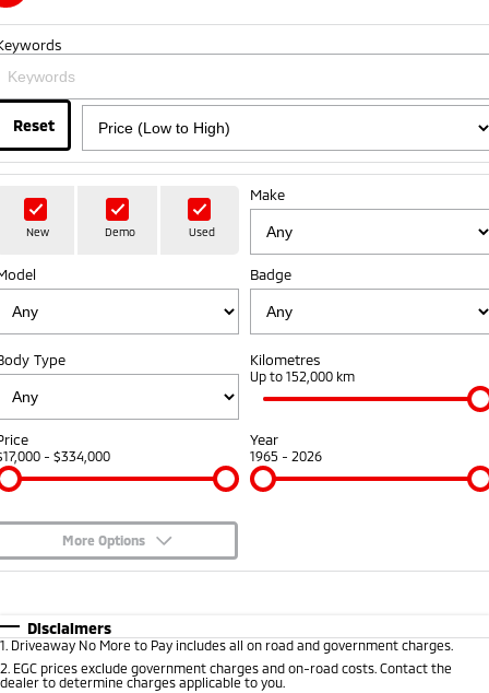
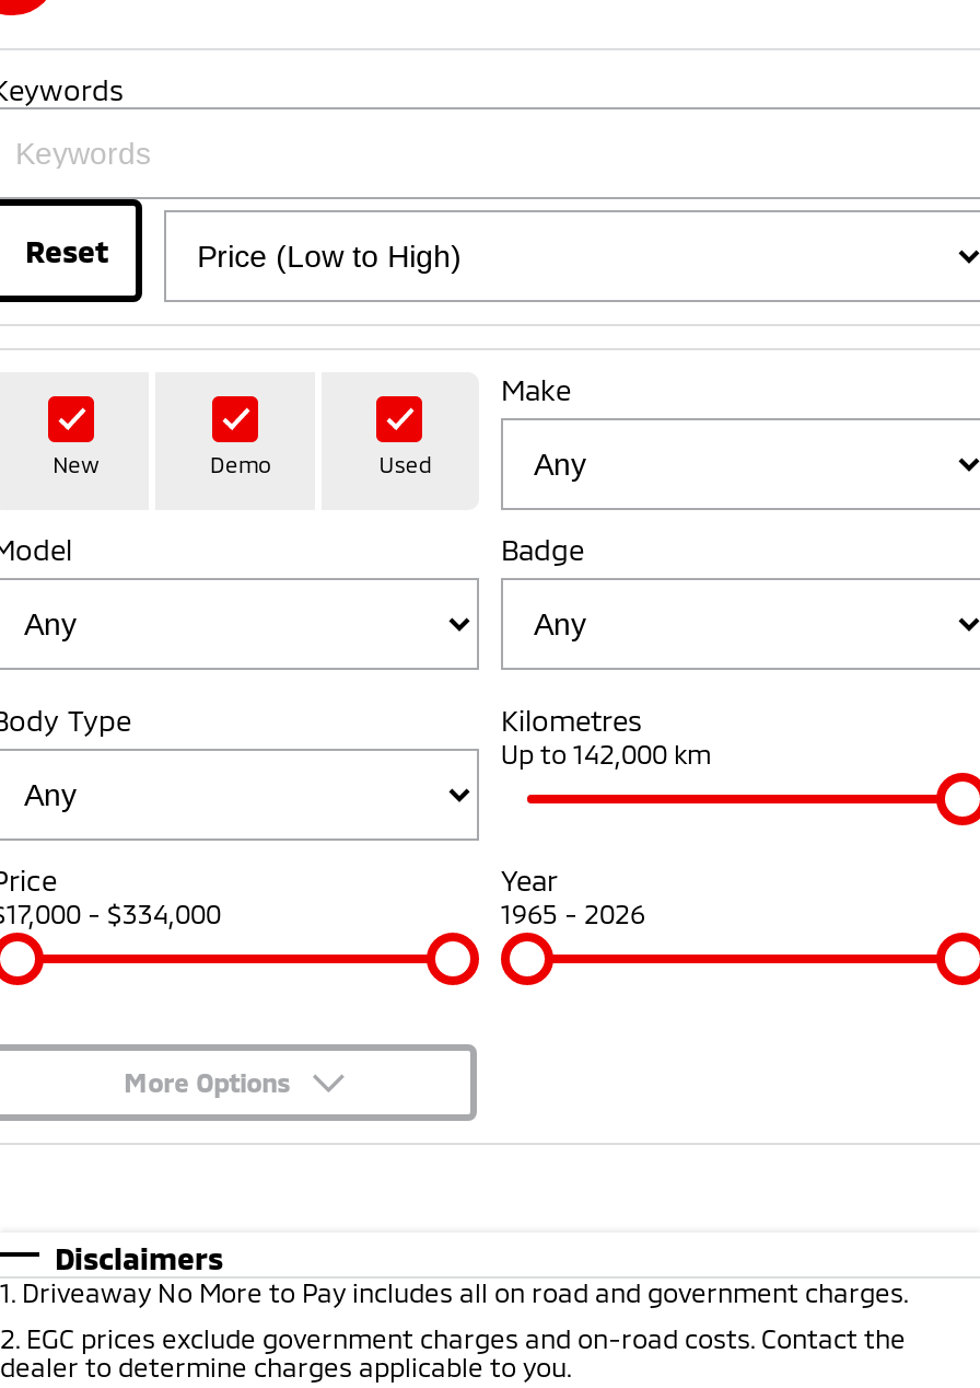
[250,368,355,383] Up to 152,000 km -> [501,737,711,767] Up to 142,000 km

